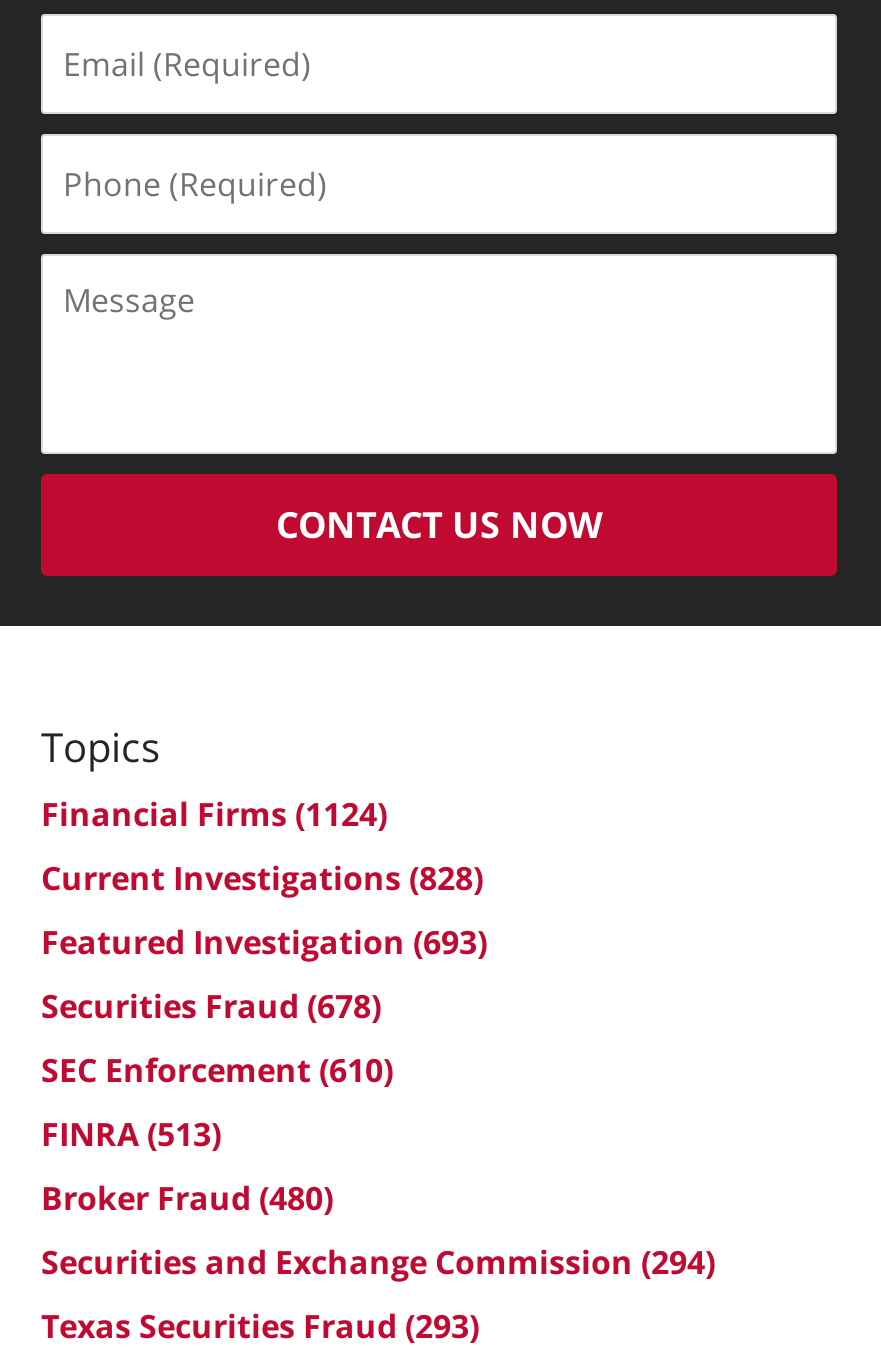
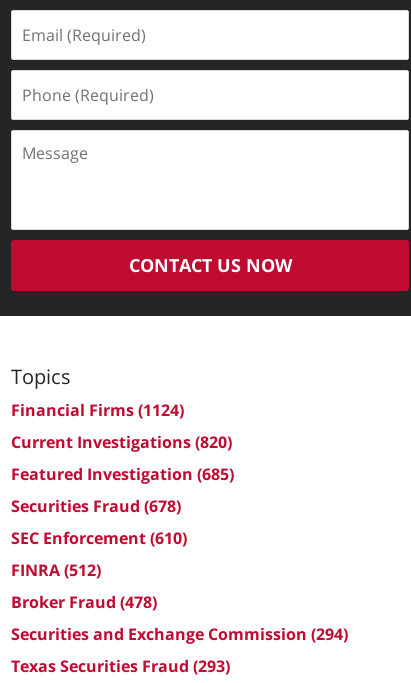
[41,856,483,900] Current Investigations (828) -> [11,431,232,453] Current Investigations (820)
[41,920,487,964] Featured Investigation (693) -> [11,463,234,485] Featured Investigation (685)
[41,1112,221,1156] FINRA (513) -> [11,559,101,581] FINRA (512)
[41,1176,333,1220] Broker Fraud (480) -> [11,591,157,613] Broker Fraud (478)

